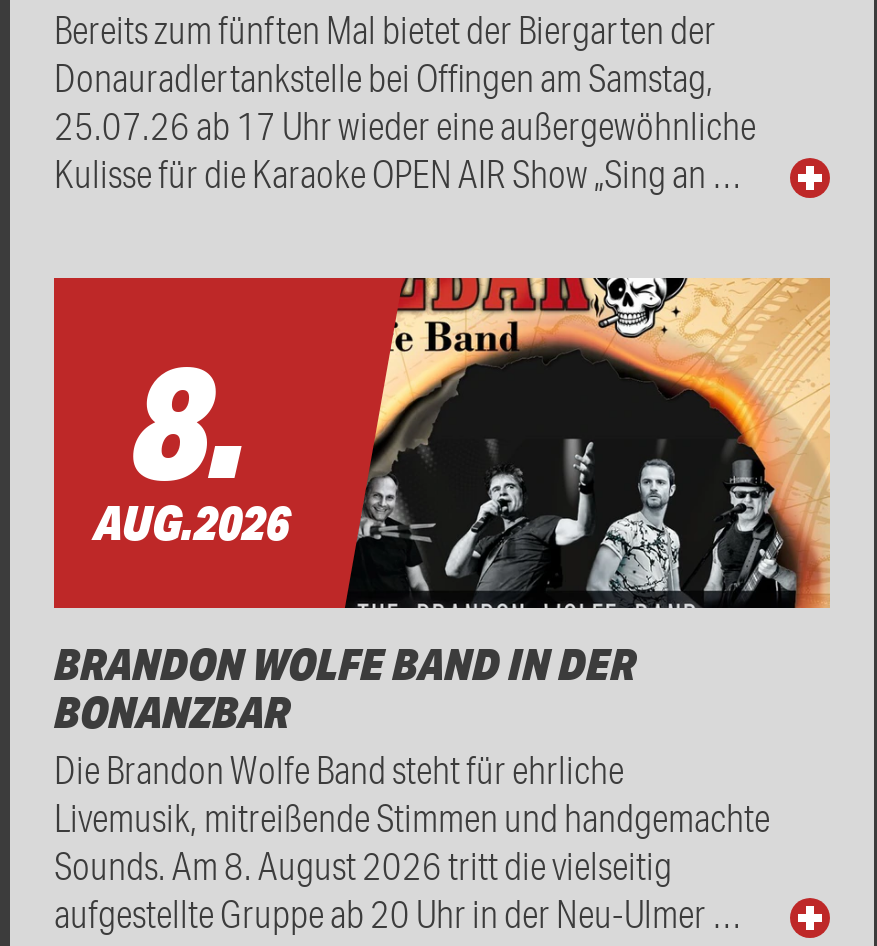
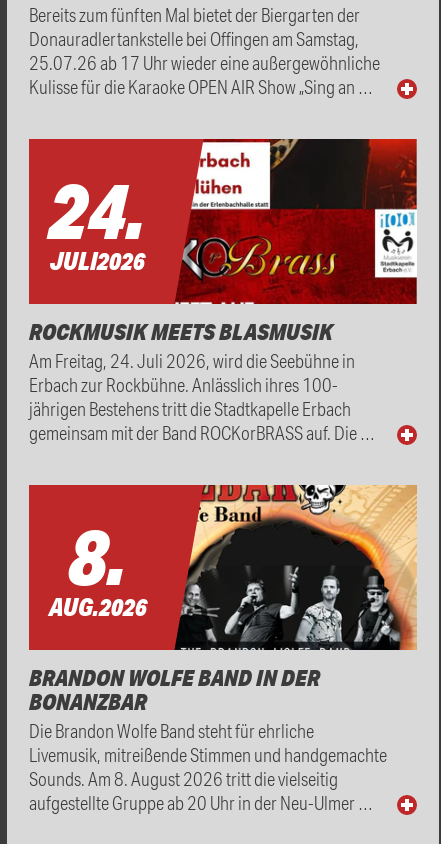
none -> [29,138,418,444] [image] | 24. | JULI2026 | ROCKMUSIK MEETS BLASMUSIK | Am Freitag, 24. Juli 2026, wird die Seebühne in | Erbach zur Rockbühne. Anlässlich ihres 100- | jährigen Bestehens tritt die Stadtkapelle Erbach | gemeinsam mit der Band ROCKorBRASS auf. Die …

